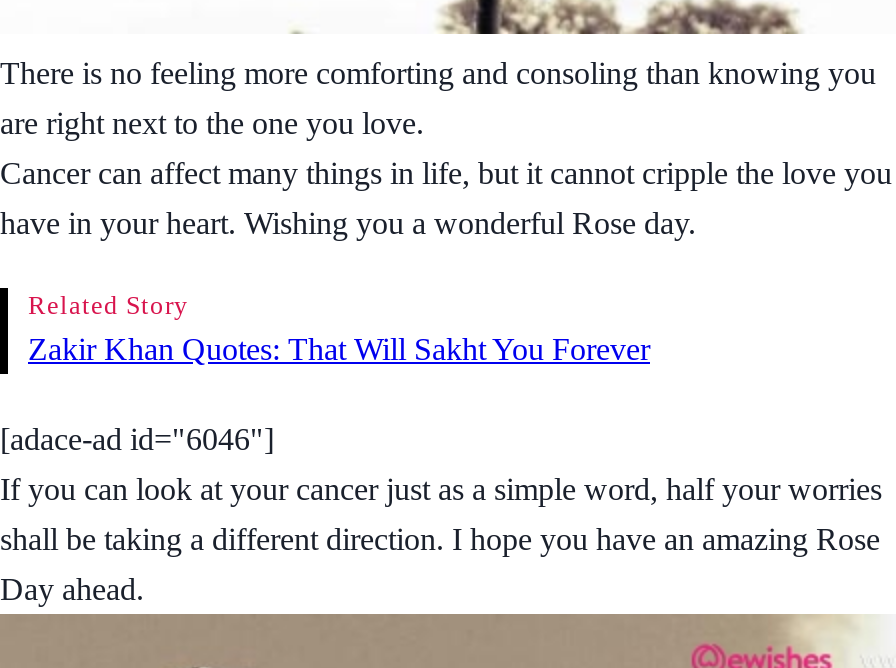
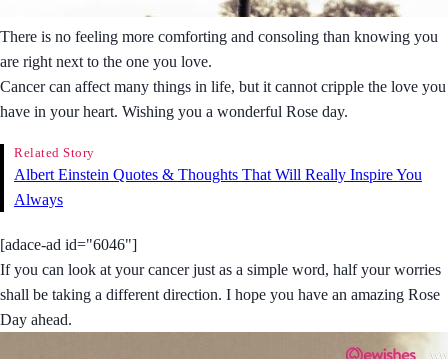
[28,332,650,366] Zakir Khan Quotes: That Will Sakht You Forever -> [14,166,422,208] Albert Einstein Quotes & Thoughts That Will Really Inspire You | Always

